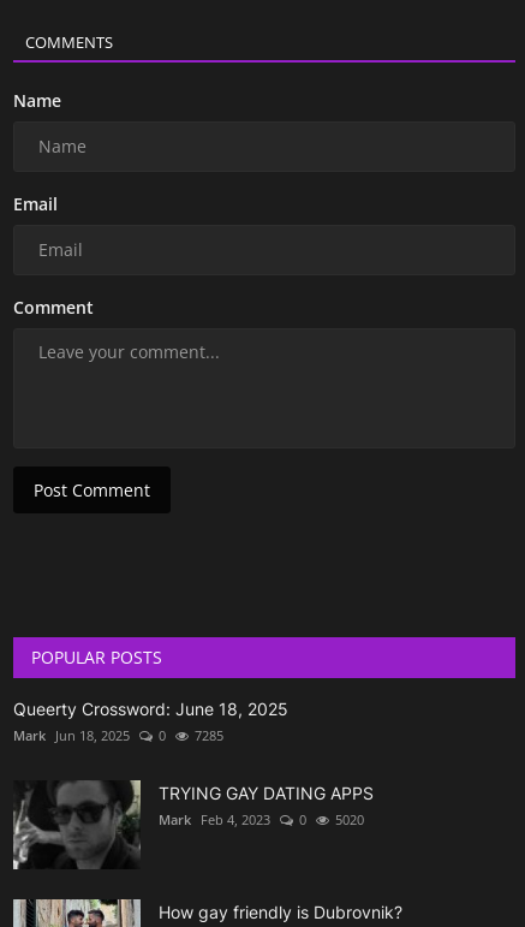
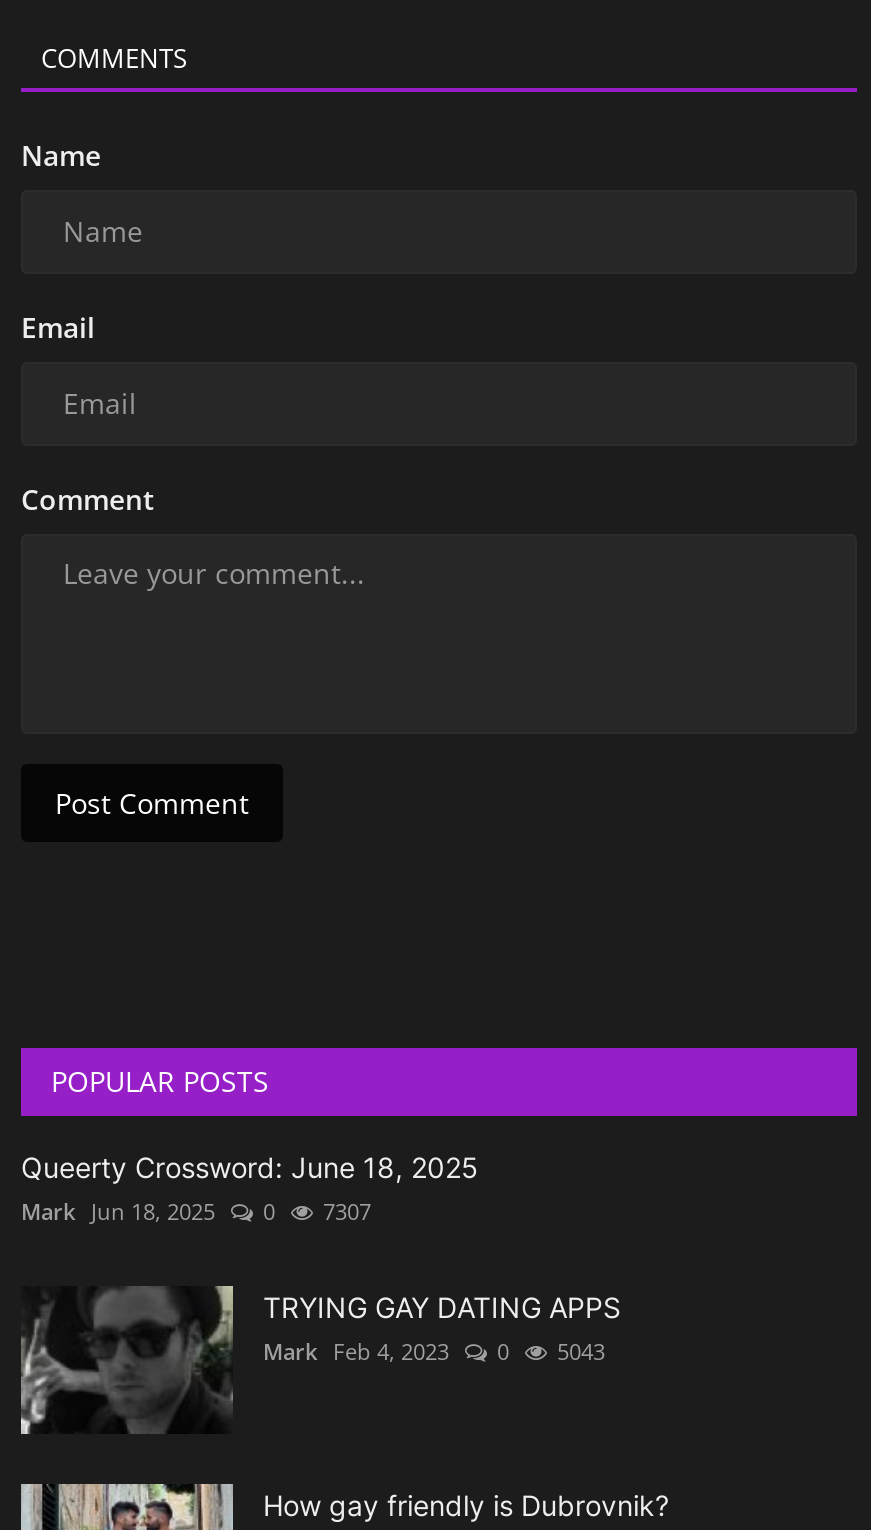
[13,726,223,744] Mark Jun 18, 2025 0 7285 -> [21,1196,371,1226] Mark Jun 18, 2025 0 7307
[159,810,364,828] Mark Feb 4, 2023 0 5020 -> [263,1336,605,1366] Mark Feb 4, 2023 0 5043

